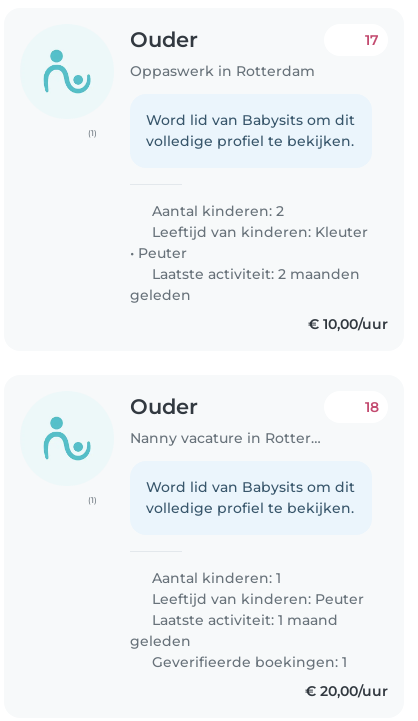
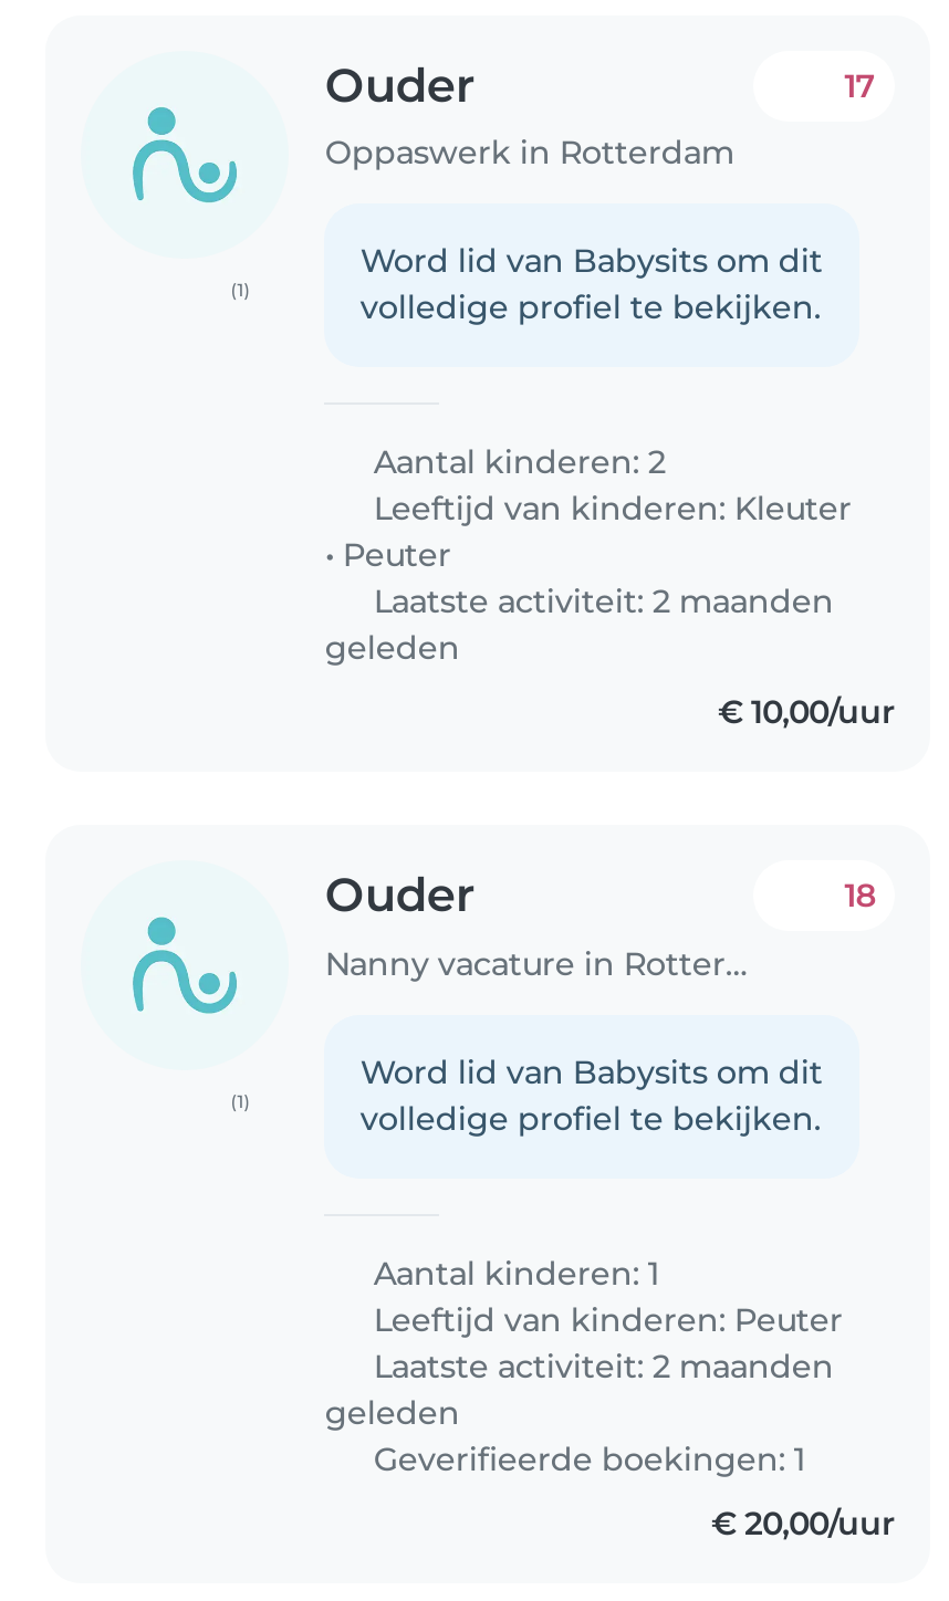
[148,611,338,629] Laatste activiteit: 1 maand -> [365,1347,834,1387] Laatste activiteit: 2 maanden

